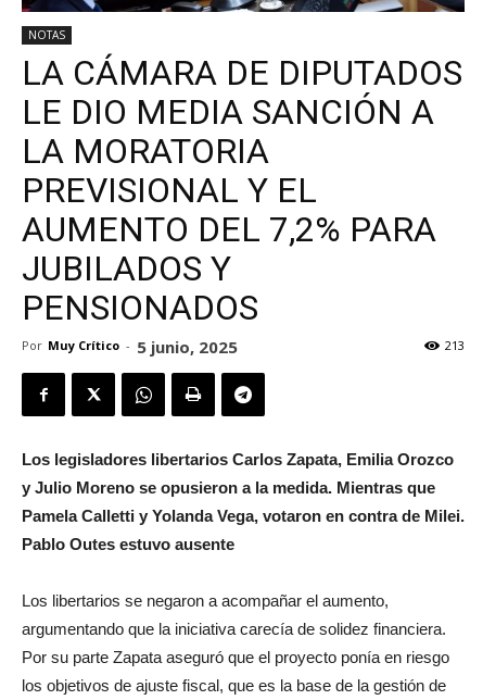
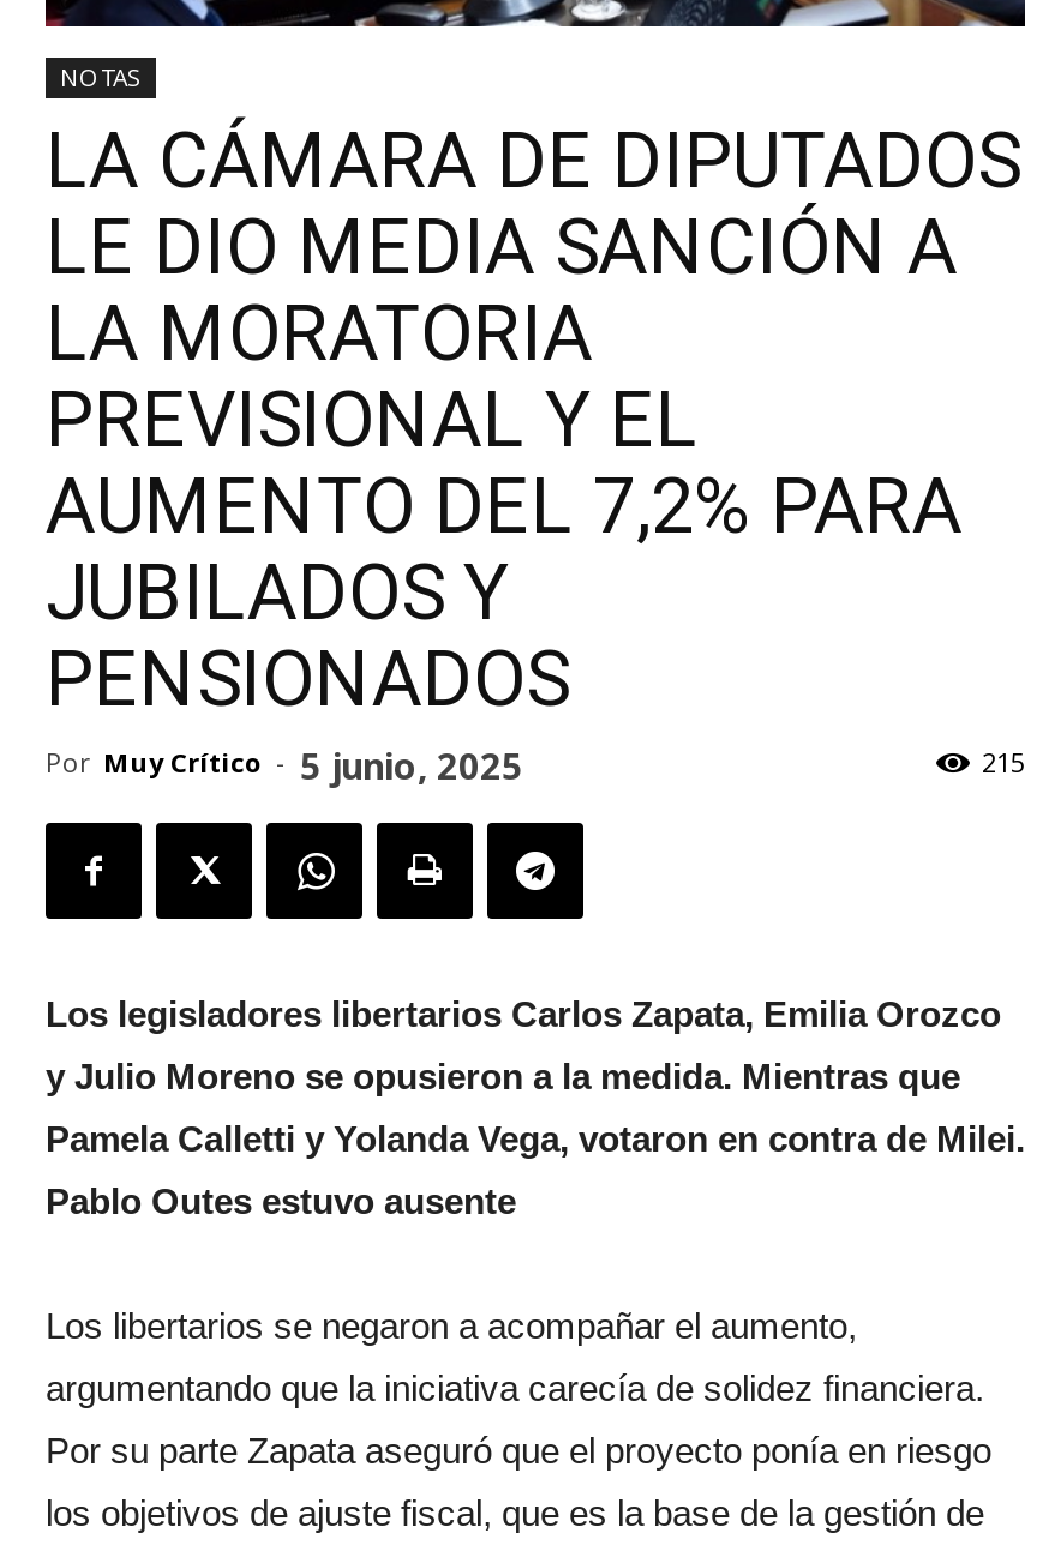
[445,337,465,353] 213 -> [982,744,1025,780] 215

